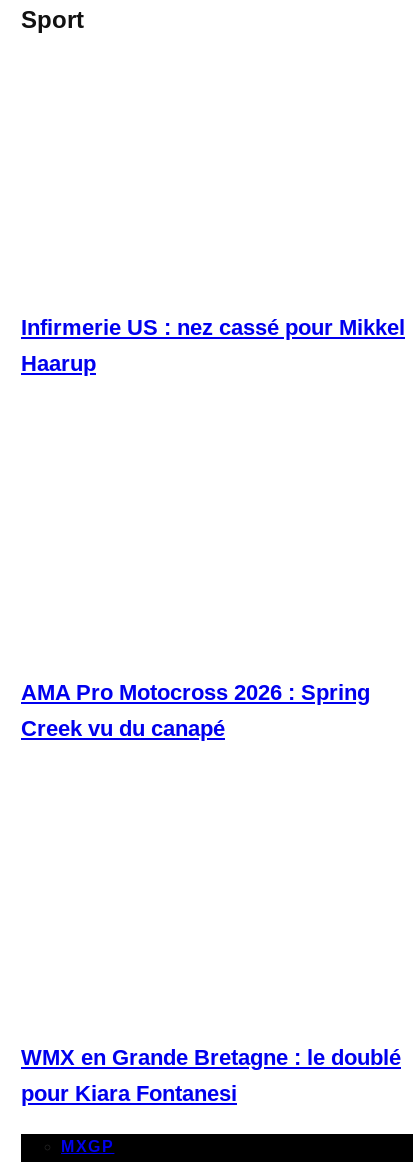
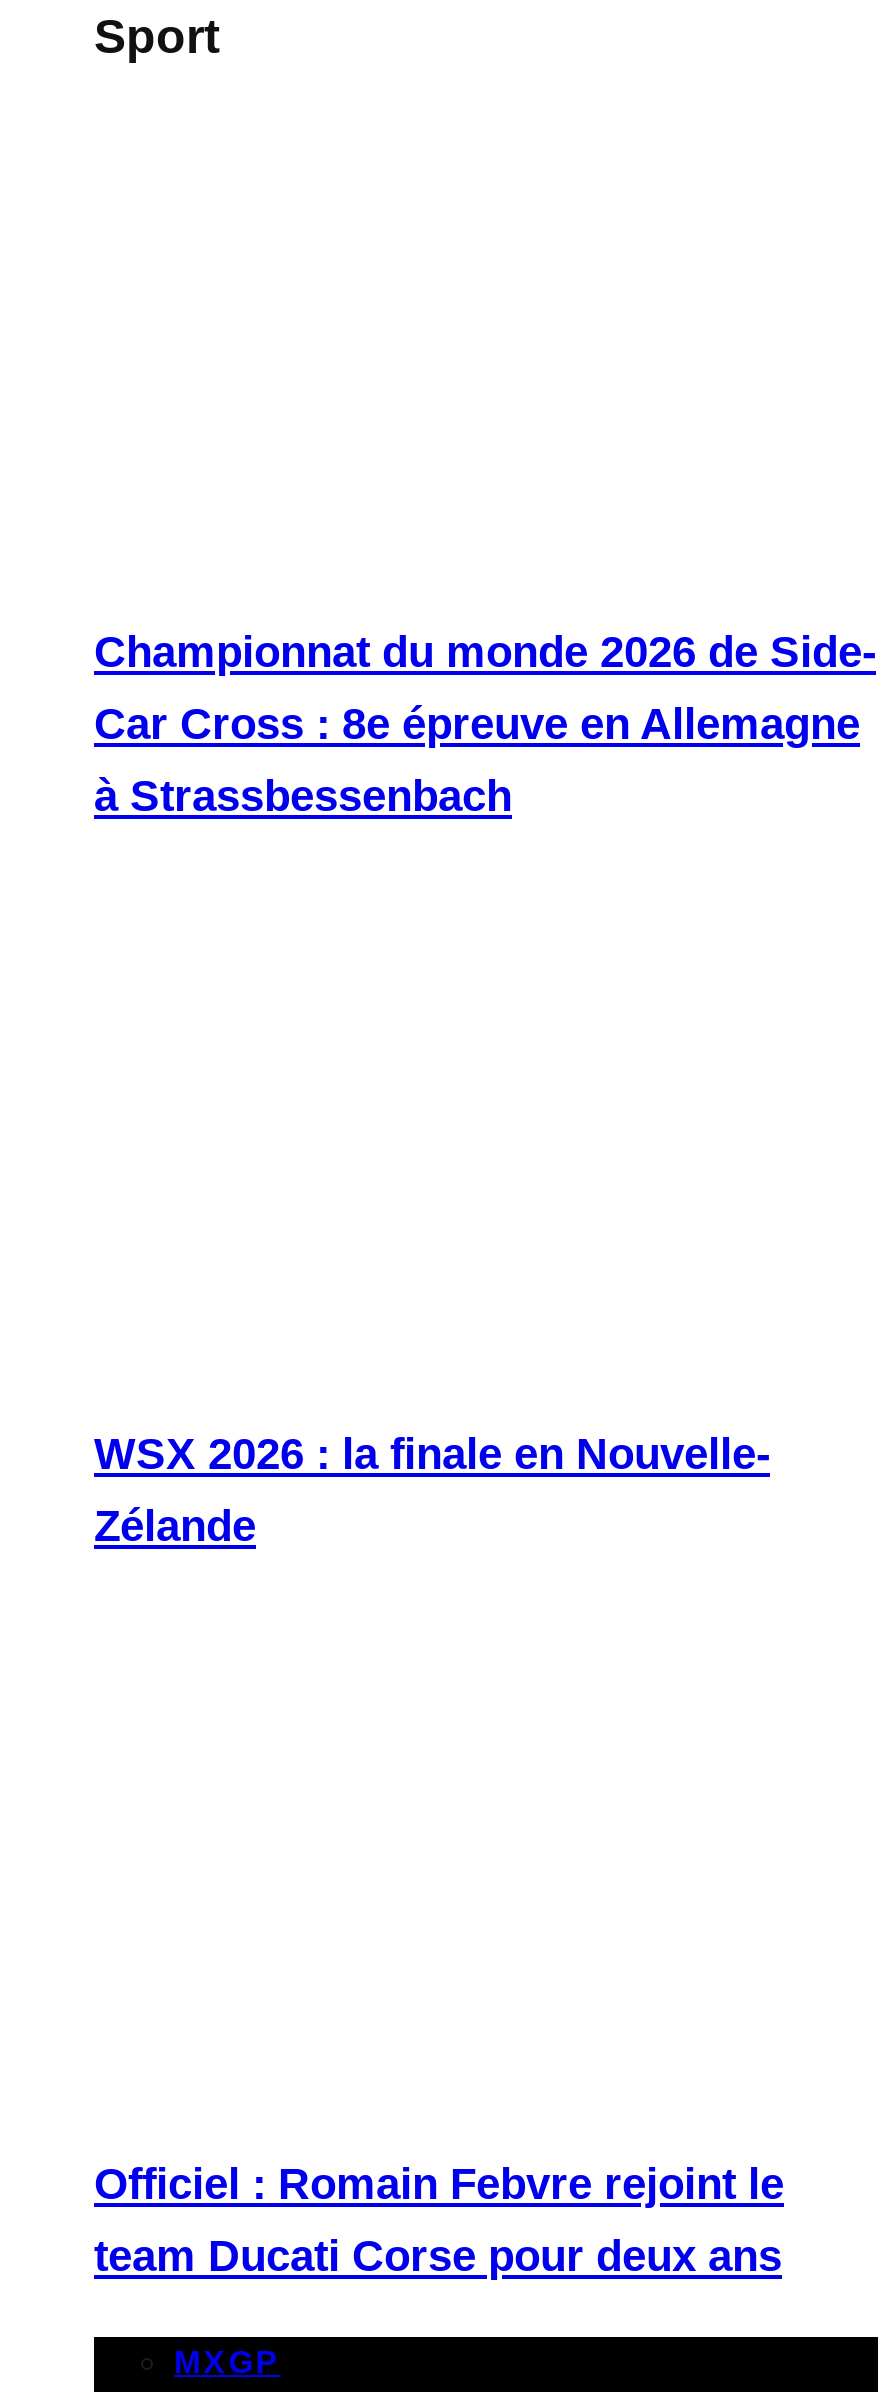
[21,315,405,376] Infirmerie US : nez cassé pour Mikkel | Haarup -> [94,627,876,821] Championnat du monde 2026 de Side- | Car Cross : 8e épreuve en Allemagne | à Strassbessenbach
[21,680,370,741] AMA Pro Motocross 2026 : Spring | Creek vu du canapé -> [94,1429,770,1551] WSX 2026 : la finale en Nouvelle- | Zélande
[21,1045,401,1106] WMX en Grande Bretagne : le doublé | pour Kiara Fontanesi -> [94,2159,784,2281] Officiel : Romain Febvre rejoint le | team Ducati Corse pour deux ans

